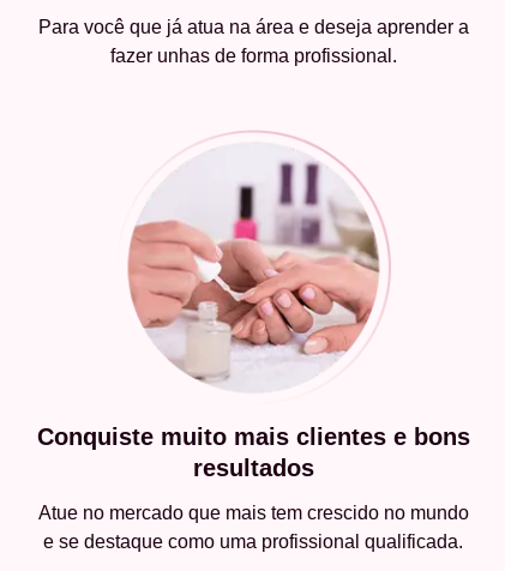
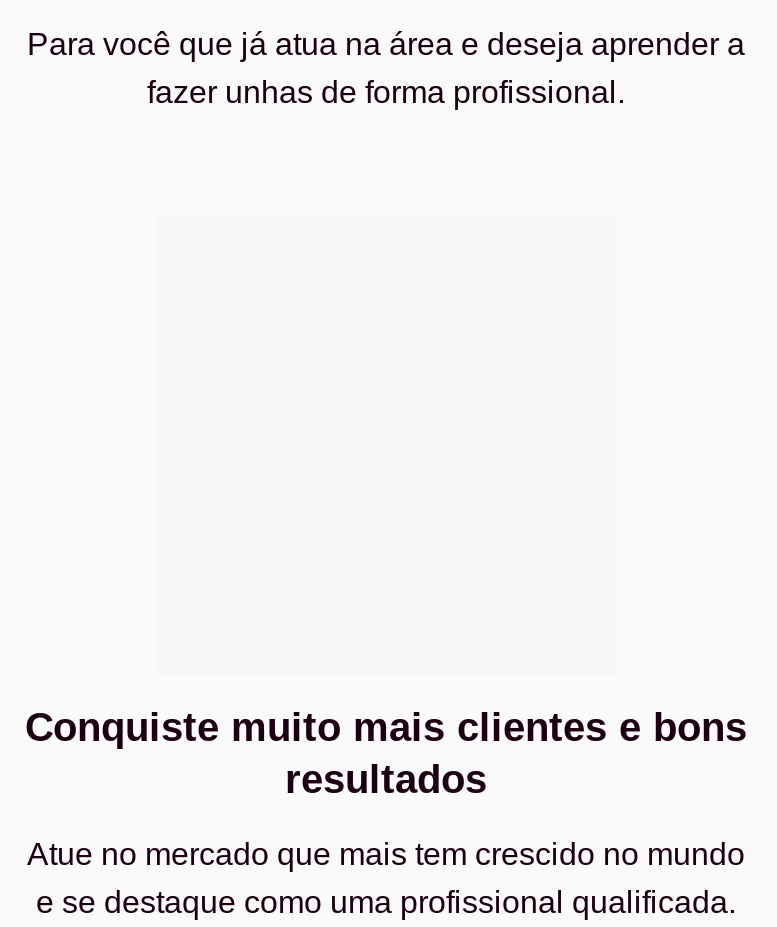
[127,131,391,386] [image] -> none

